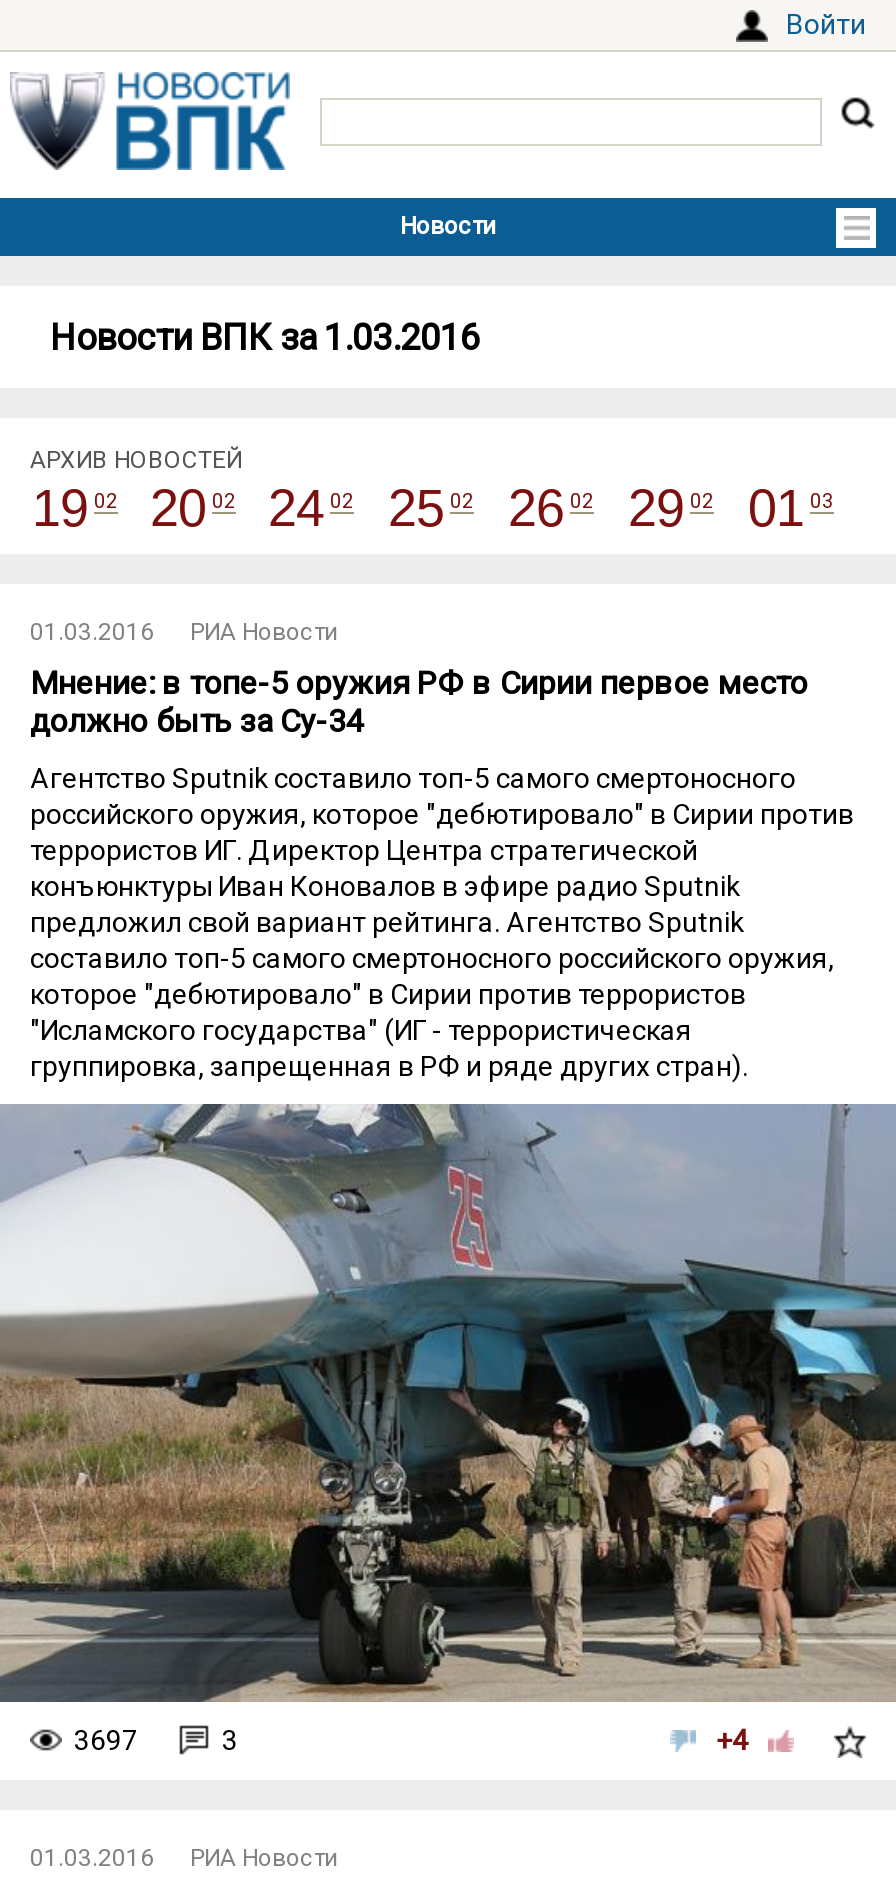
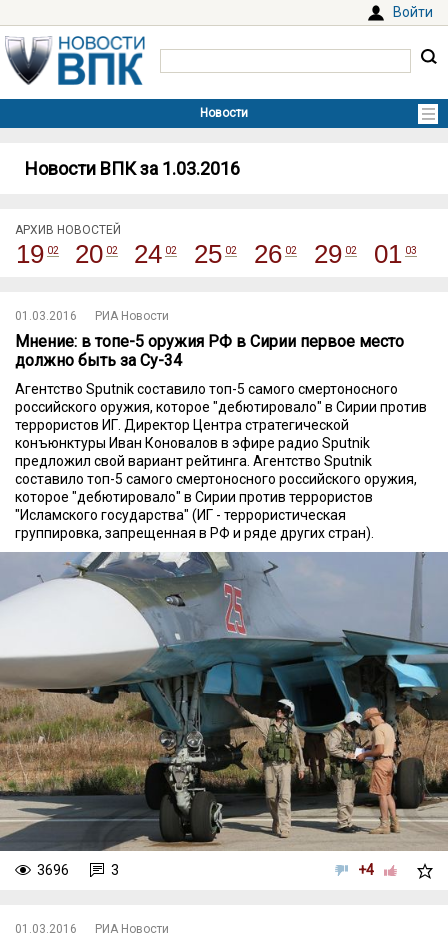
[74,1723,138,1755] 3697 -> [37,862,69,878] 3696

